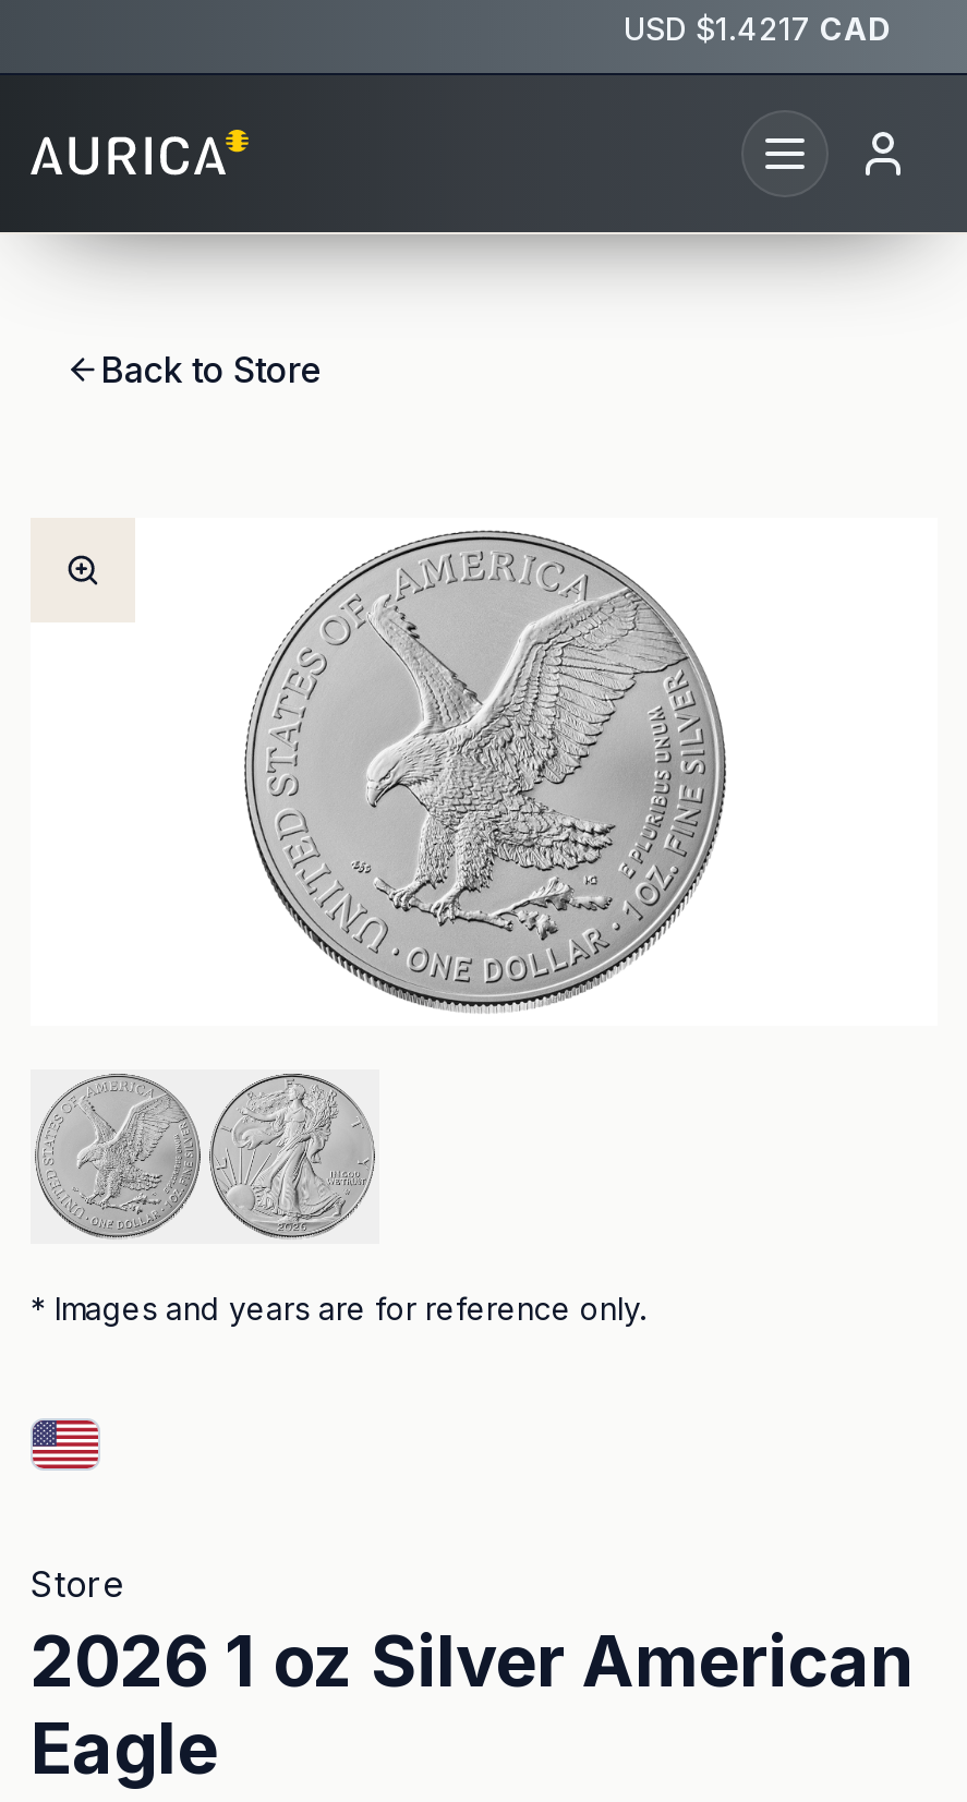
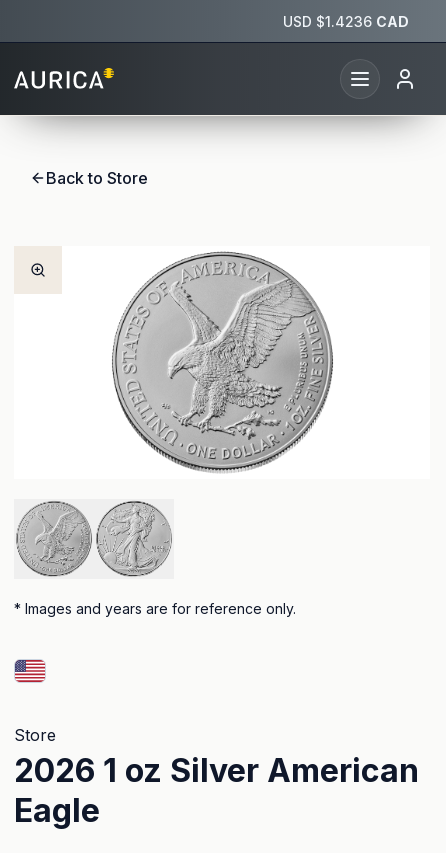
[624,10,892,47] USD $1.4217 CAD -> [283,13,409,30] USD $1.4236 CAD

